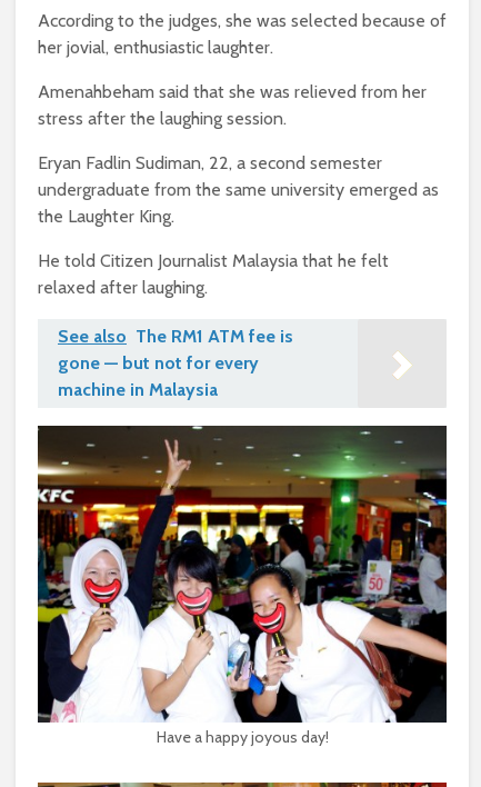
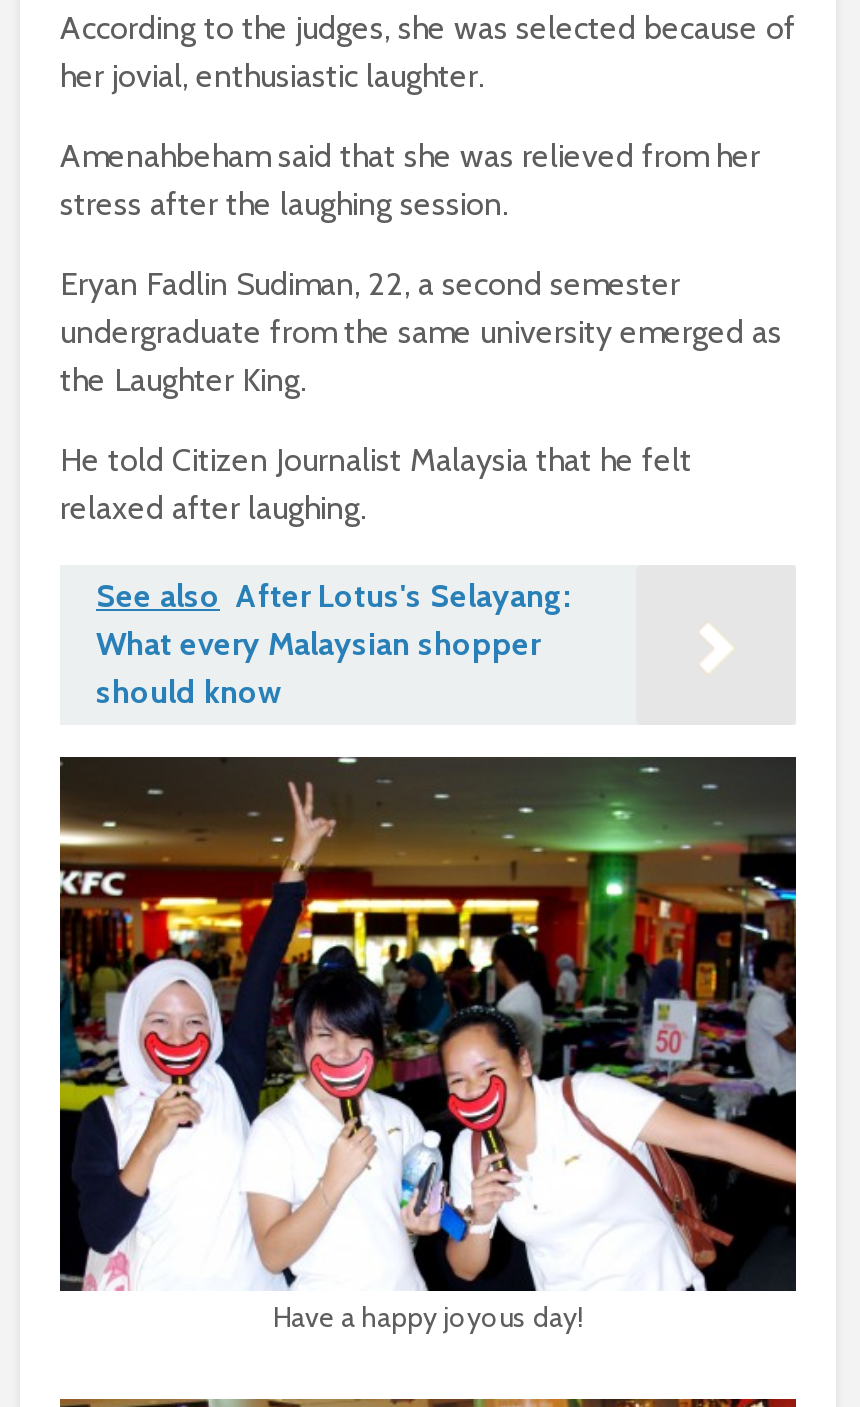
[58,325,293,400] See also The RM1 ATM fee is | gone — but not for every | machine in Malaysia -> [96,577,572,711] See also After Lotus's Selayang: | What every Malaysian shopper | should know

